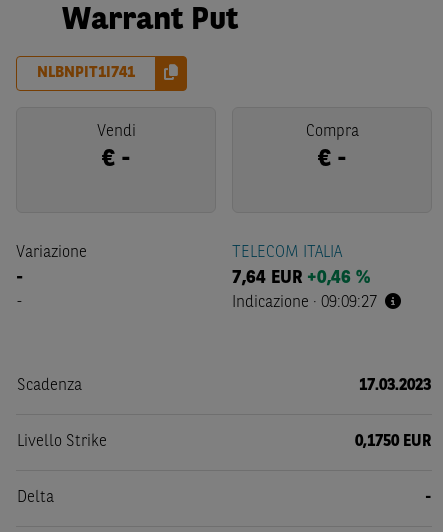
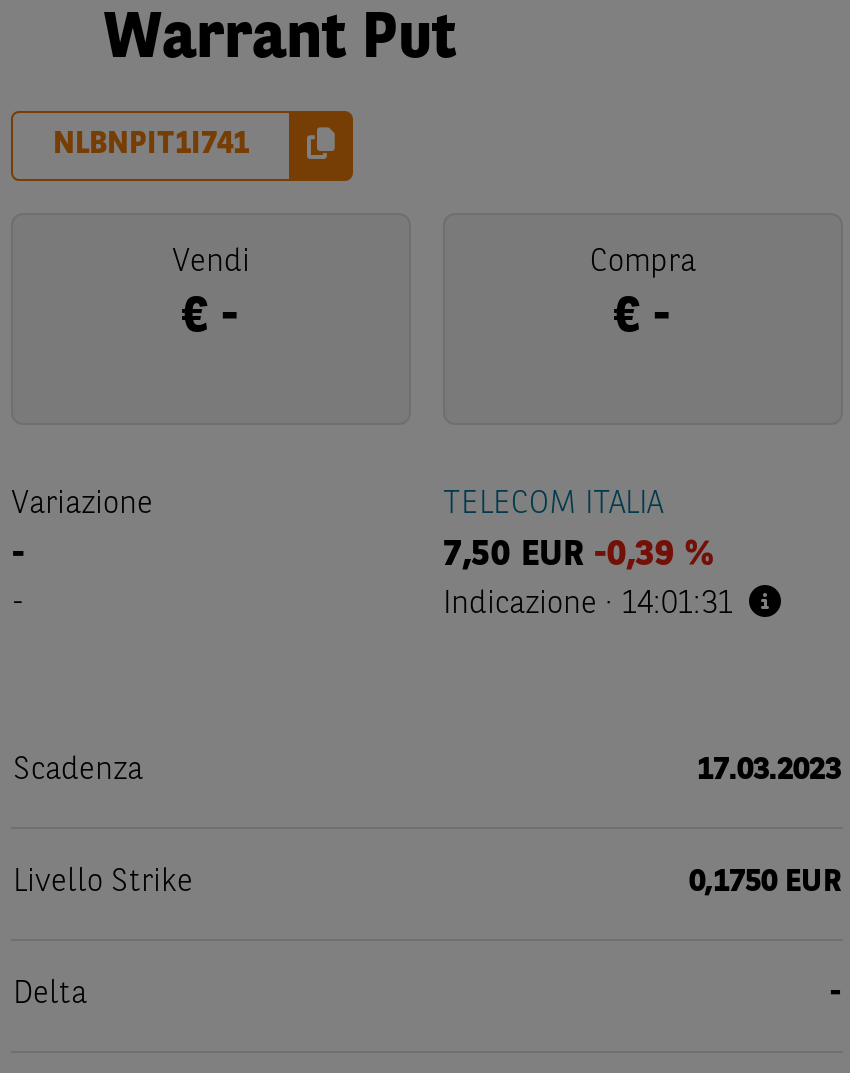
[232,269,370,287] 7,64 EUR +0,46 % -> [443,537,713,573] 7,50 EUR -0,39 %
[232,295,377,311] Indicazione · 09:09:27 -> [443,589,733,621] Indicazione · 14:01:31

